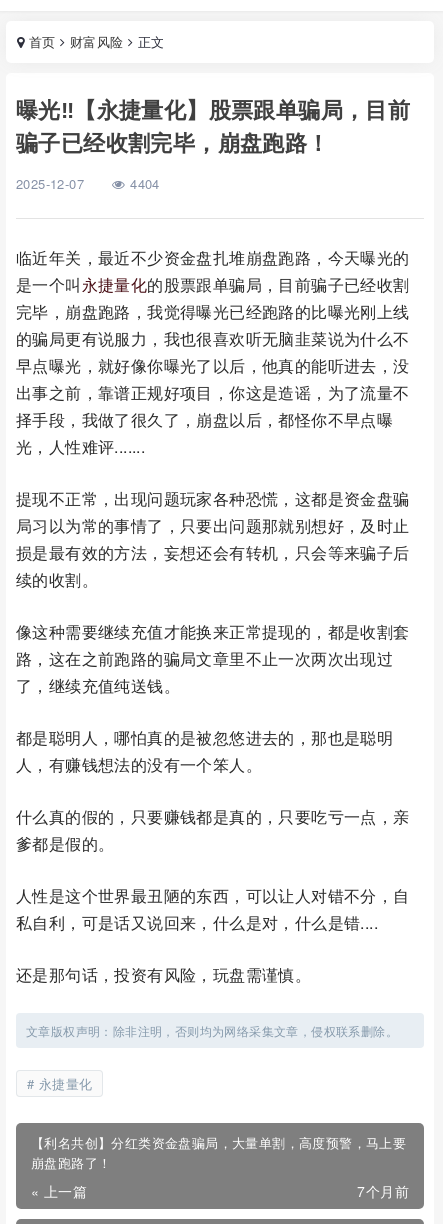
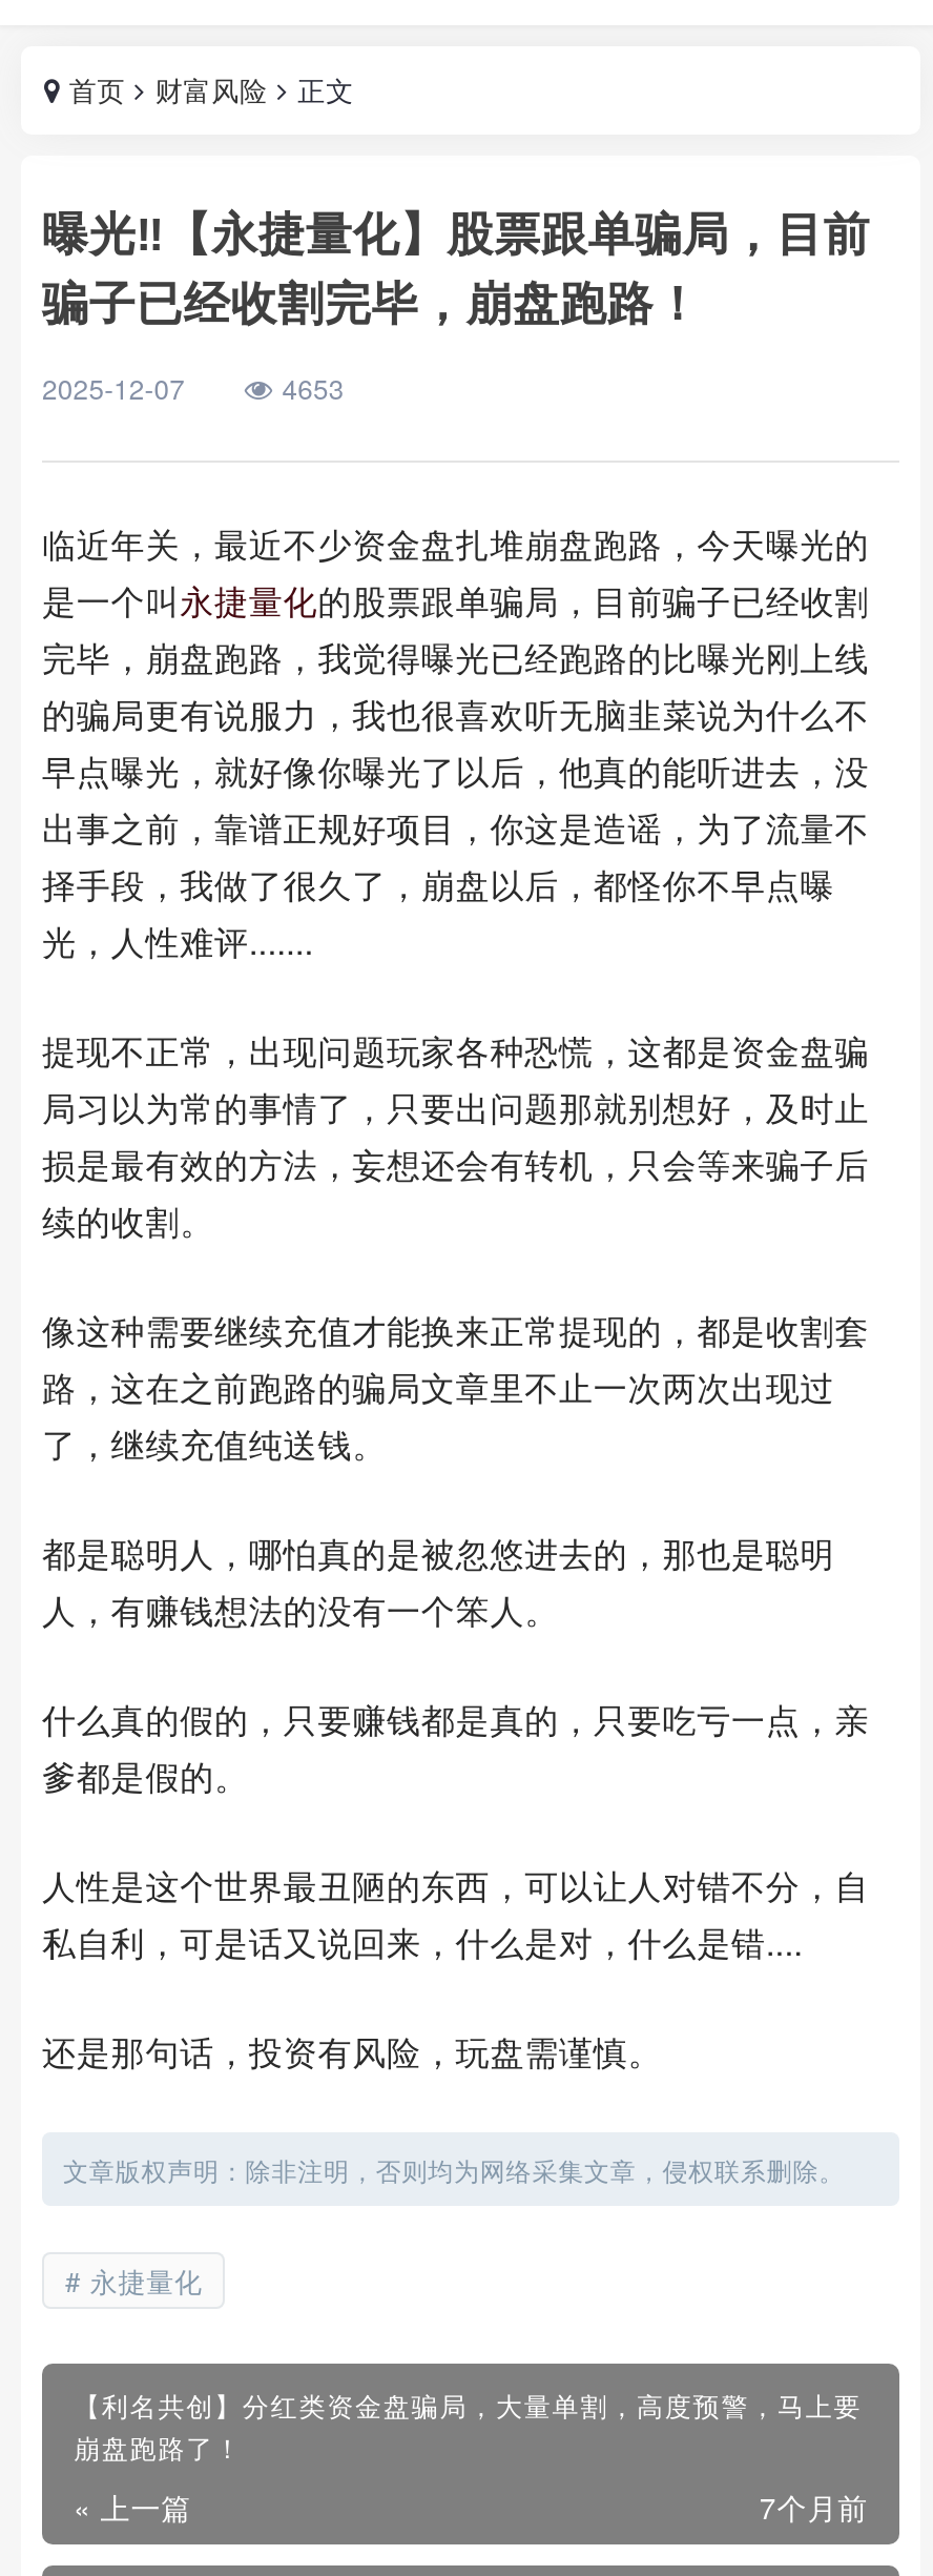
[130,174,160,193] 4404 -> [282,368,344,408] 4653

